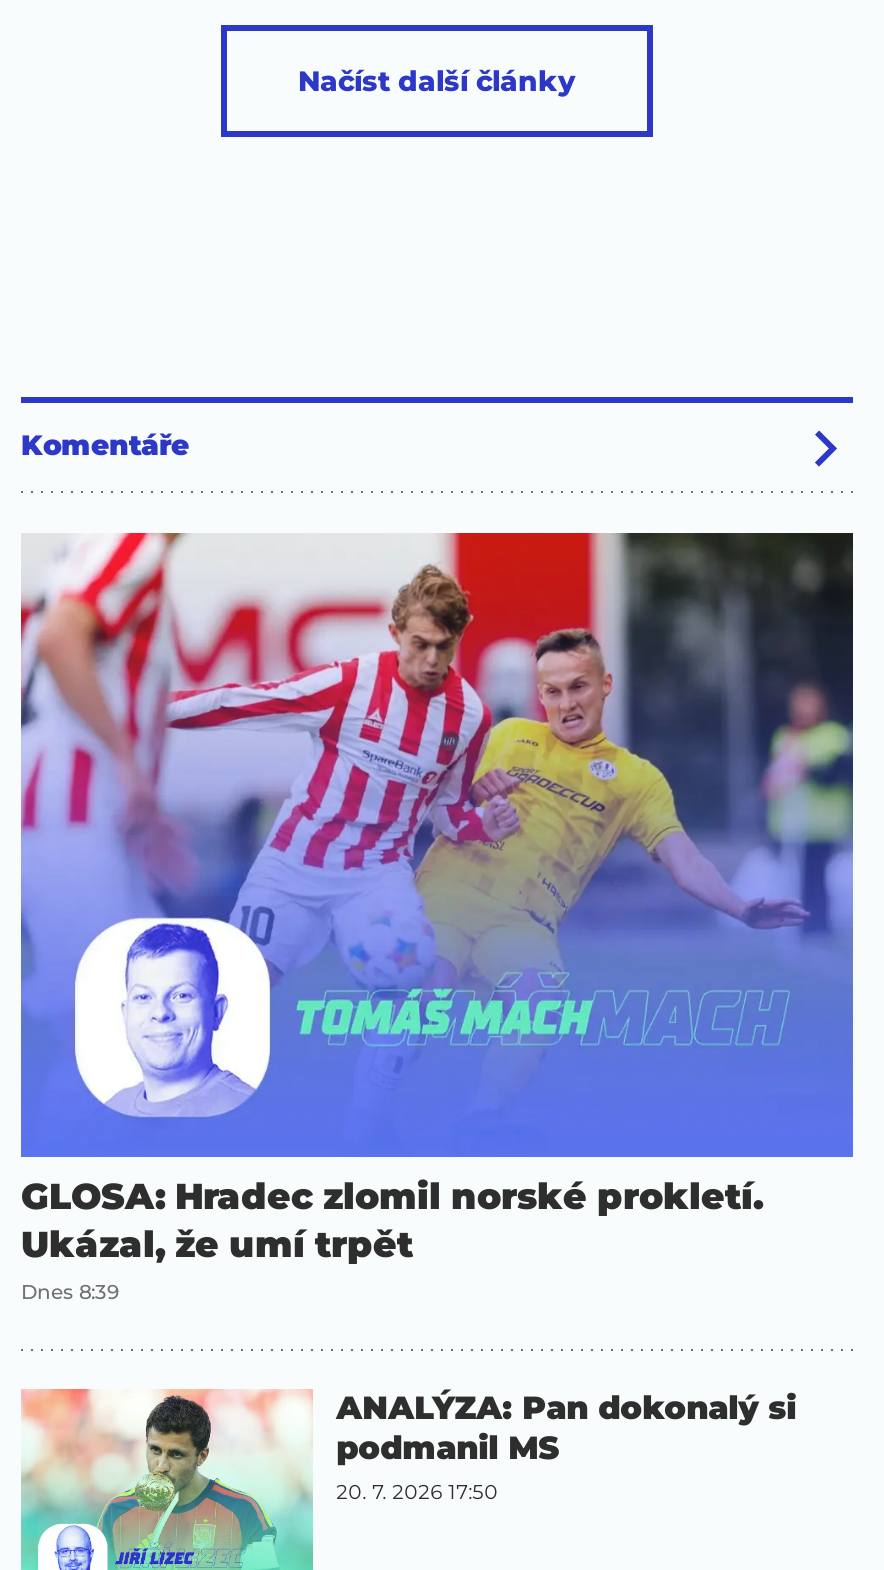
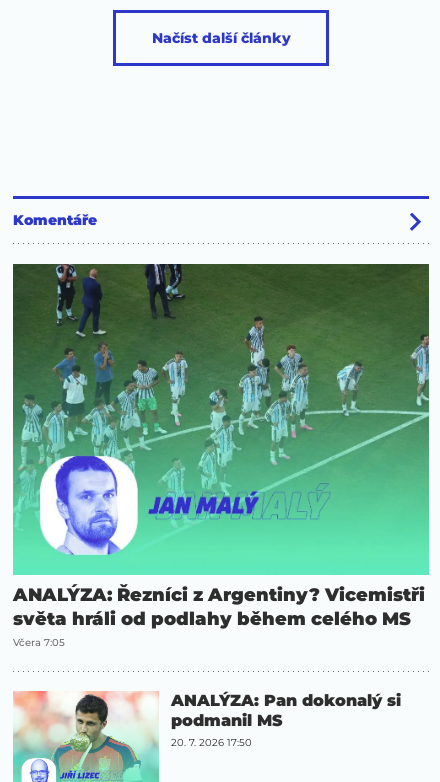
[19,530,855,1304] [image] | GLOSA: Hradec zlomil norské prokletí. | Ukázal, že umí trpět | Dnes 8:39 -> [12,263,430,649] [image] | ANALÝZA: Řezníci z Argentiny? Vicemistři | světa hráli od podlahy během celého MS | Včera 7:05

